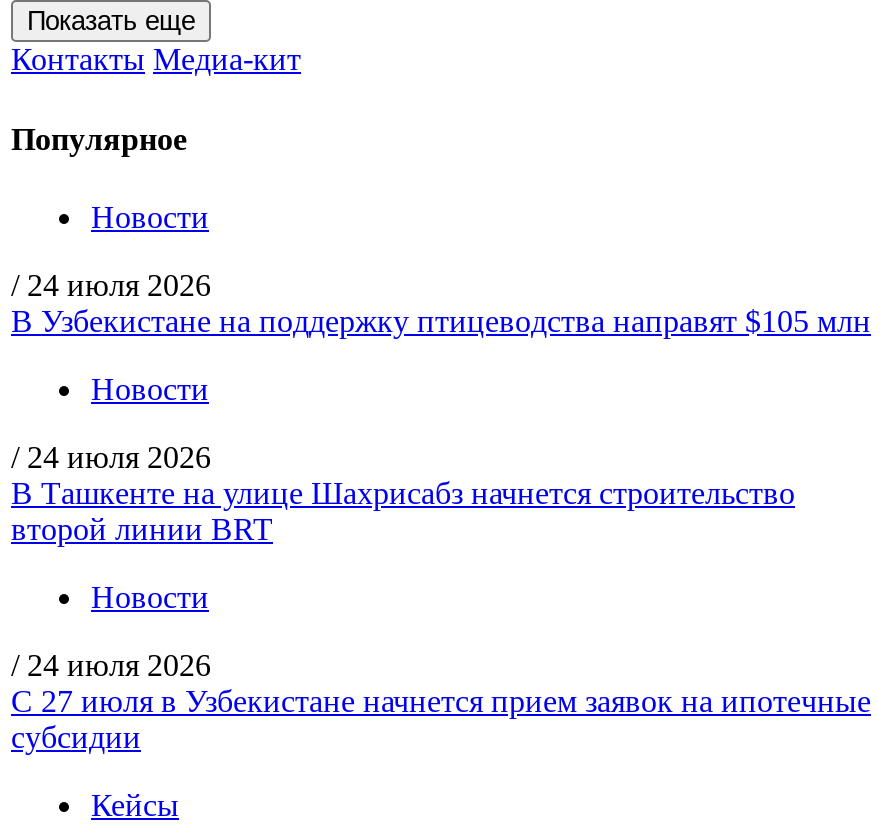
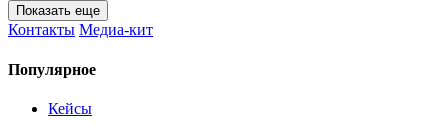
[11,200,871,754] Новости | / 24 июля 2026 | В Узбекистане на поддержку птицеводства направят $105 млн | Новости | / 24 июля 2026 | В Ташкенте на улице Шахрисабз начнется строительство | второй линии BRT | Новости | / 24 июля 2026 | C 27 июля в Узбекистане начнется прием заявок на ипотечные | субсидии -> none

